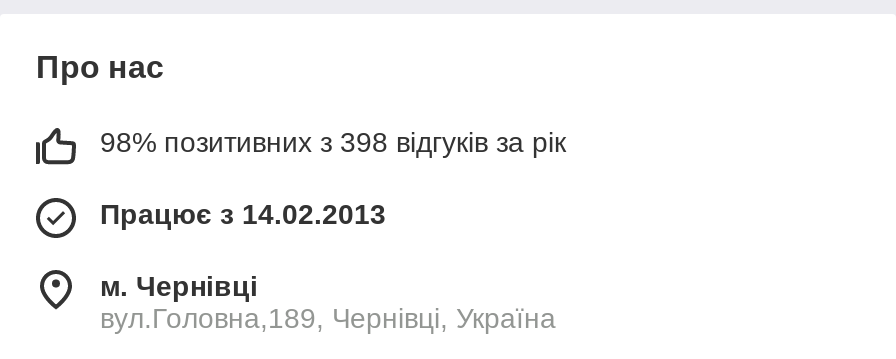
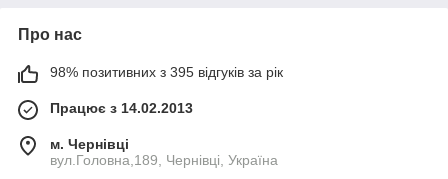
[100,125,566,157] 98% позитивних з 398 відгуків за рік -> [50,64,283,80] 98% позитивних з 395 відгуків за рік

